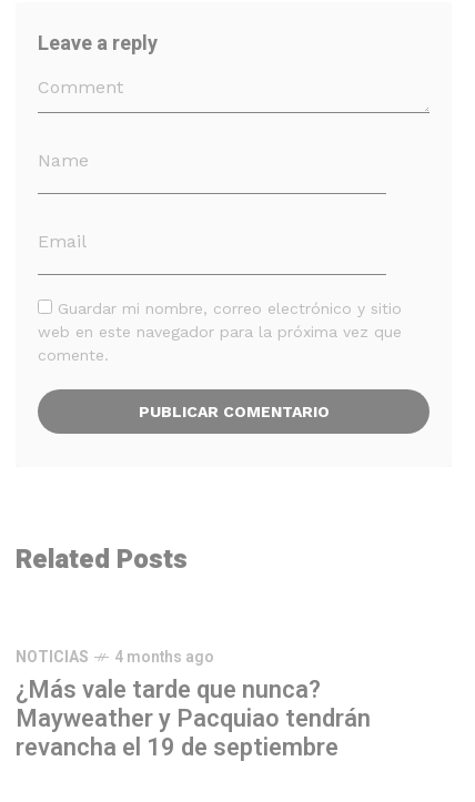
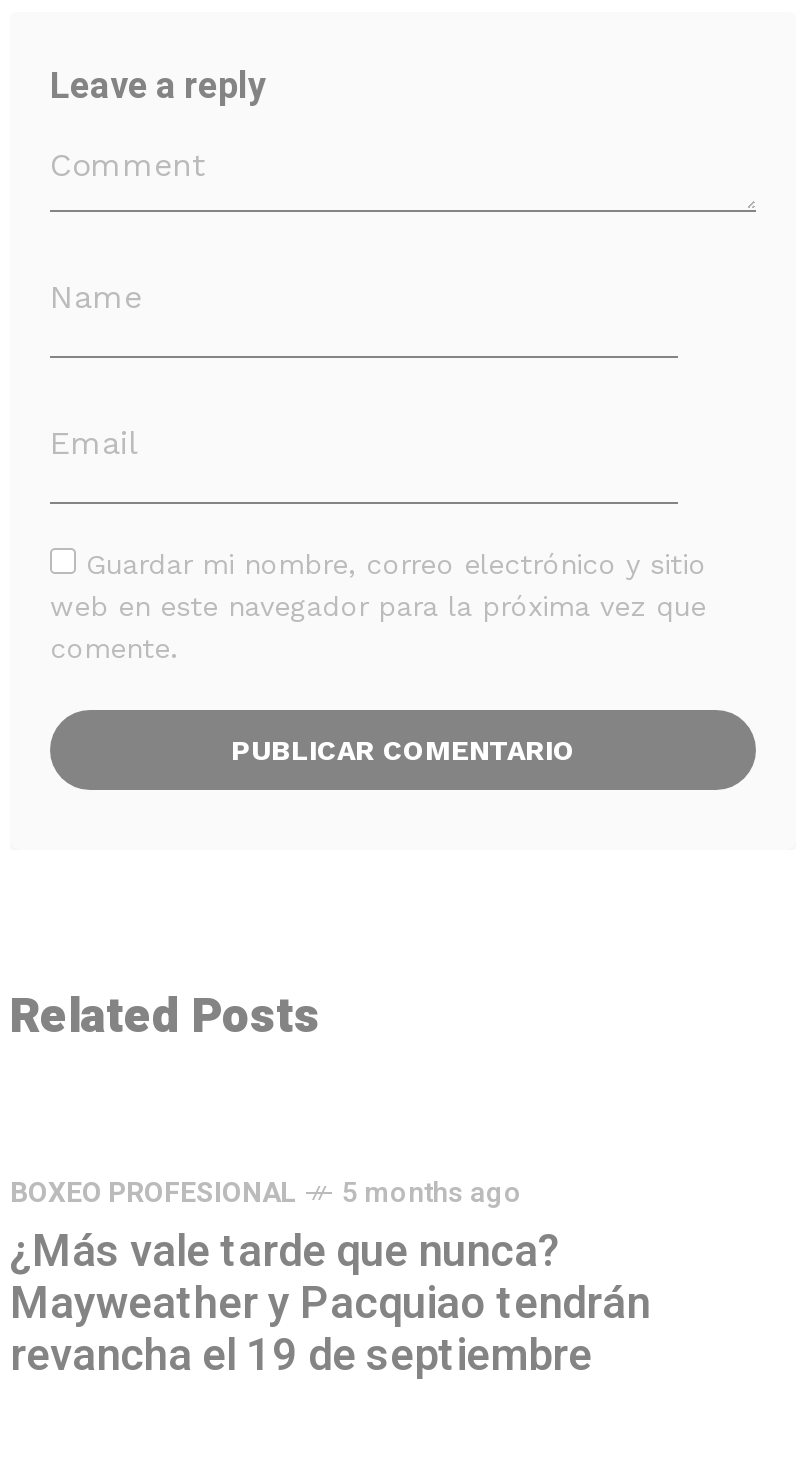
[16,646,214,669] NOTICIAS | 4 months ago -> [10,1172,522,1214] BOXEO PROFESIONAL | 5 months ago

